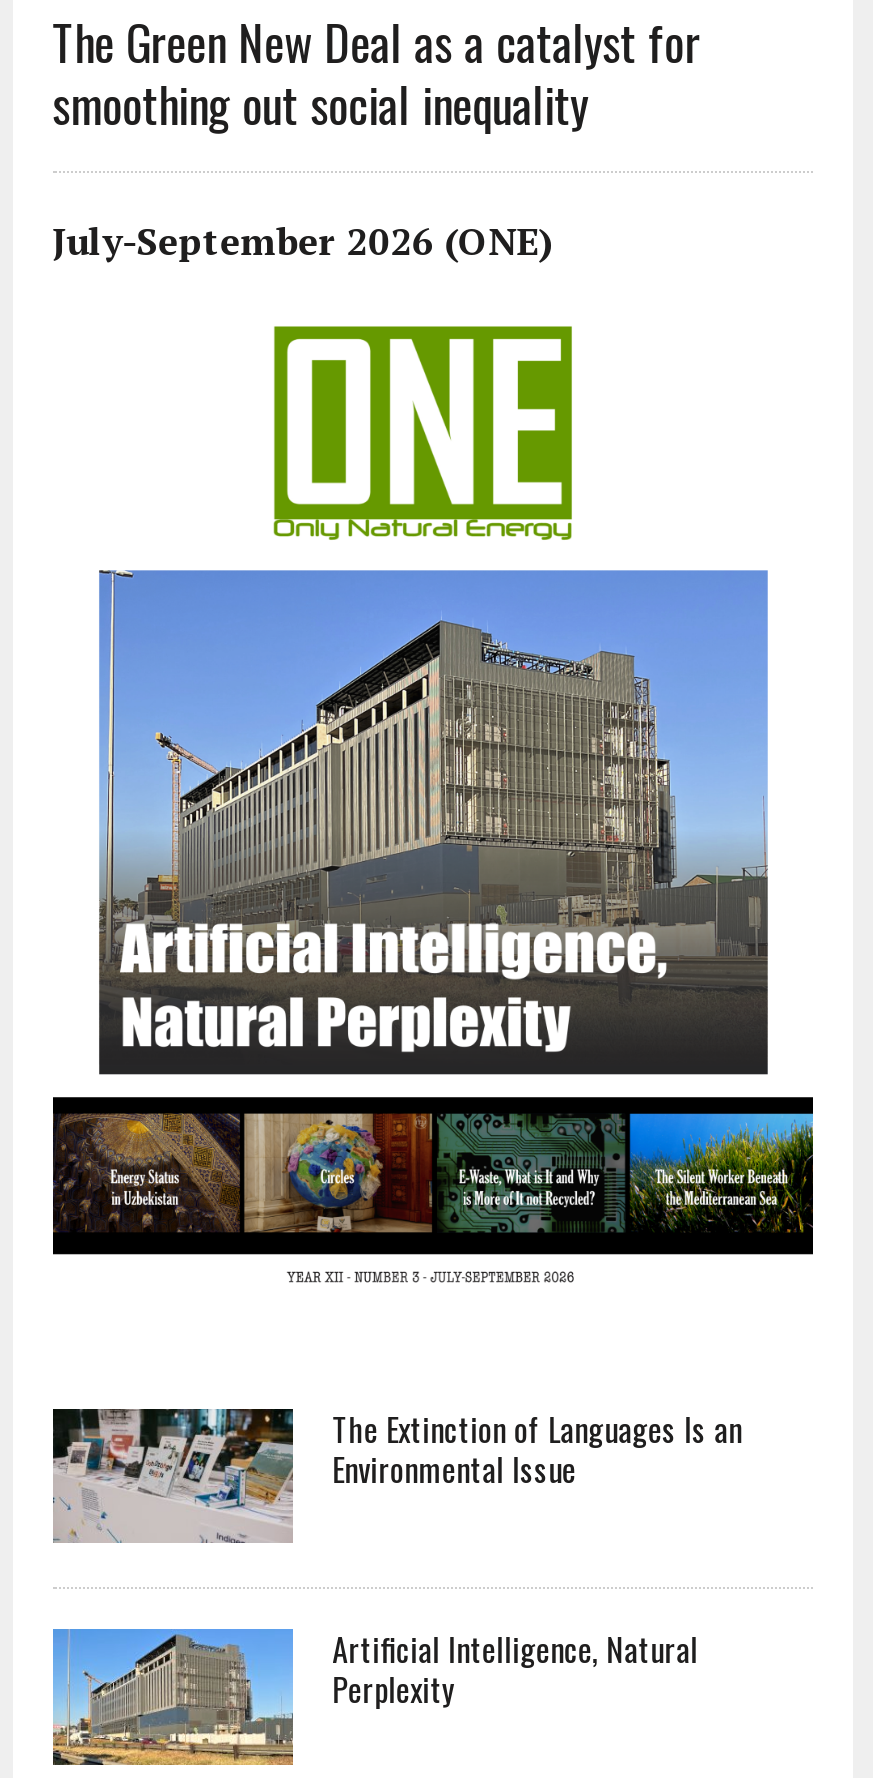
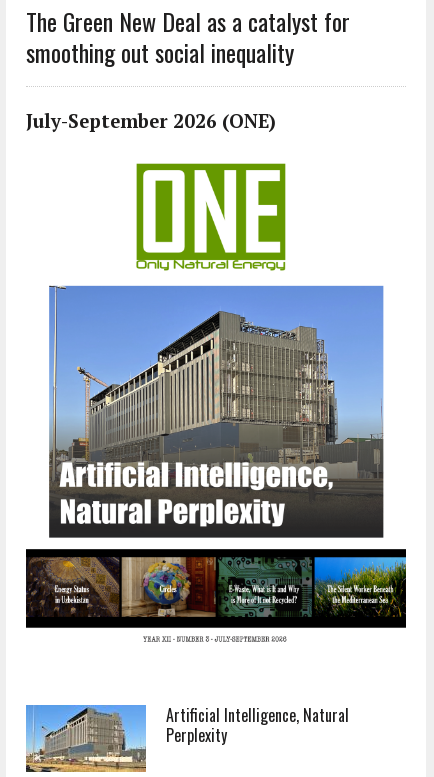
[53,1406,742,1544] [image] | The Extinction of Languages Is an | Environmental Issue -> none

